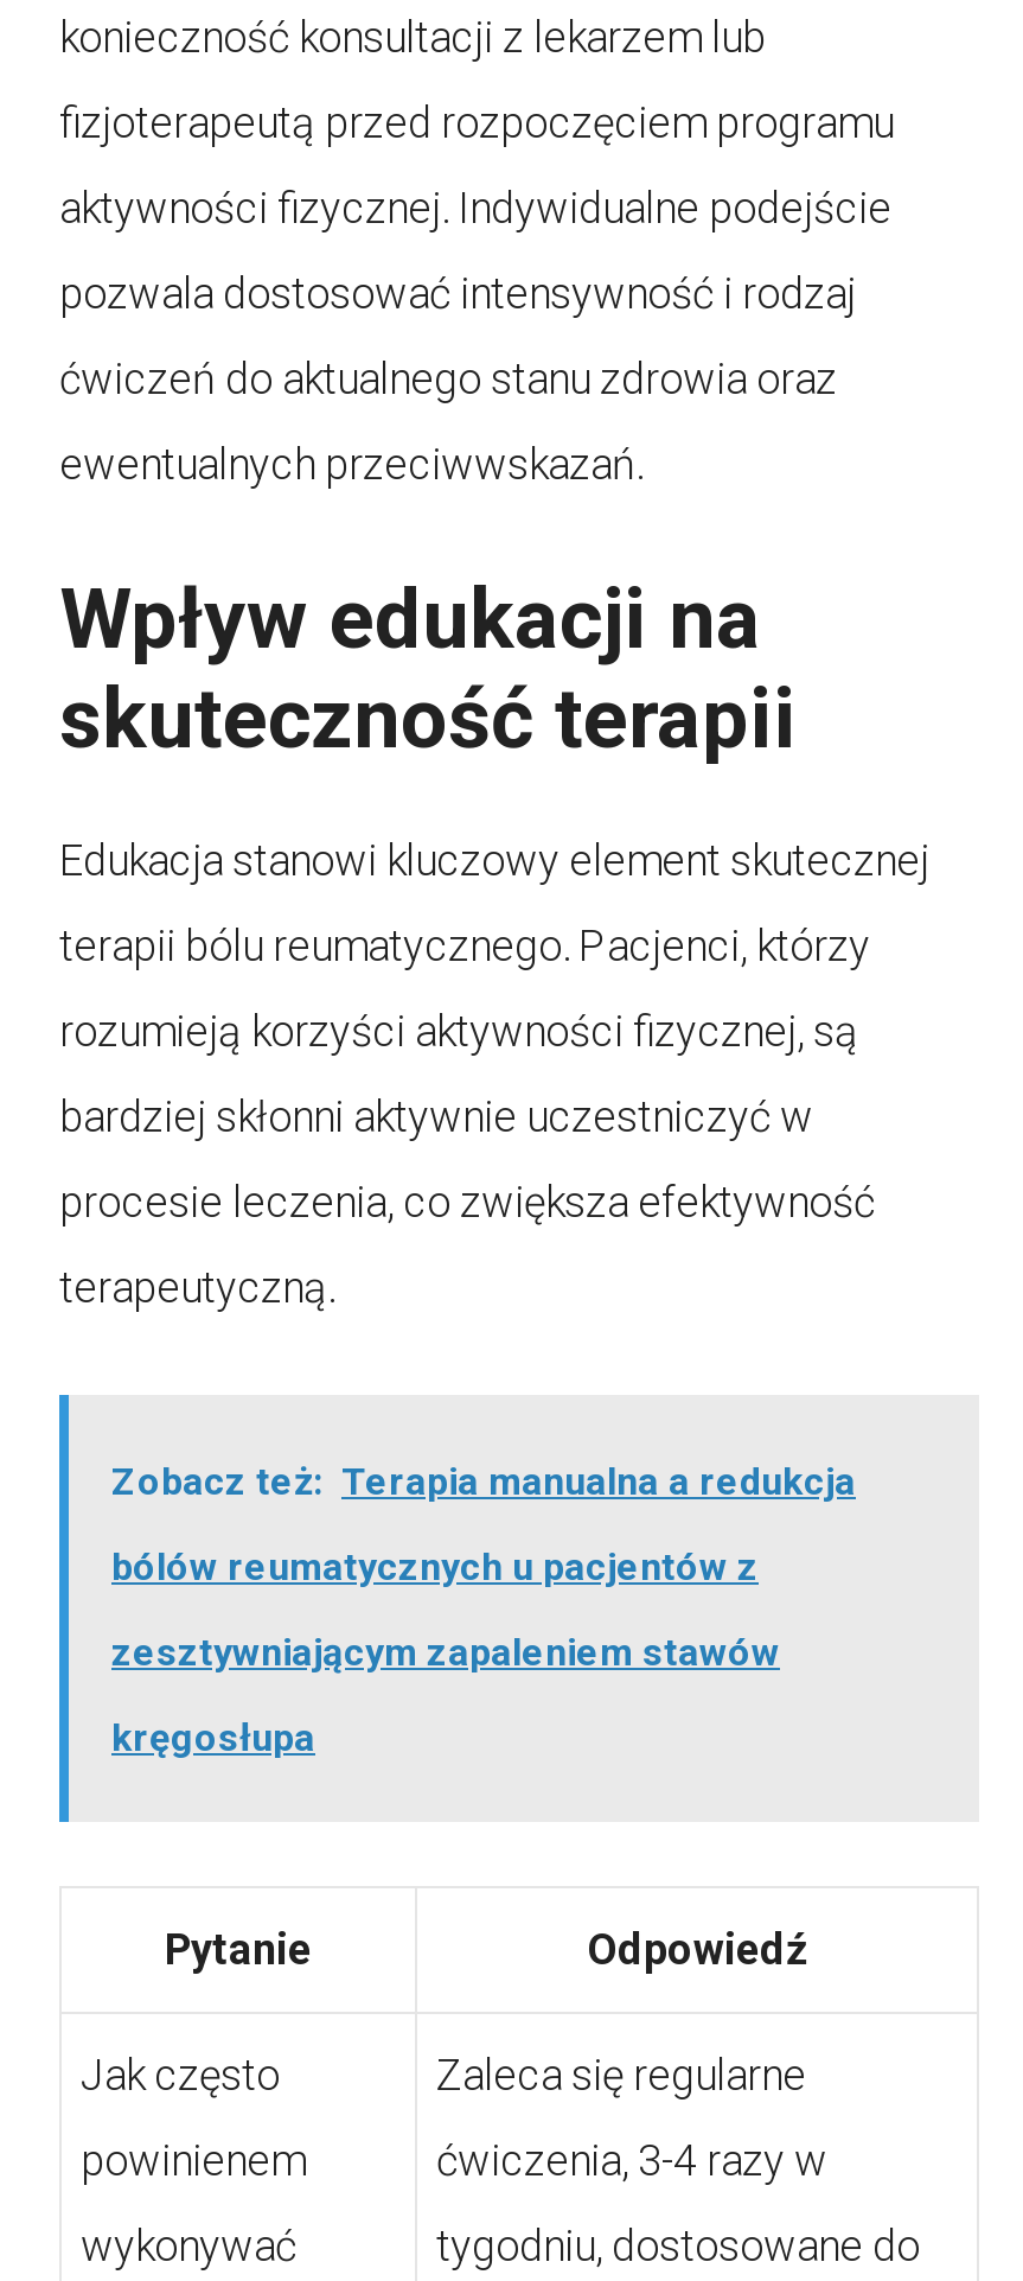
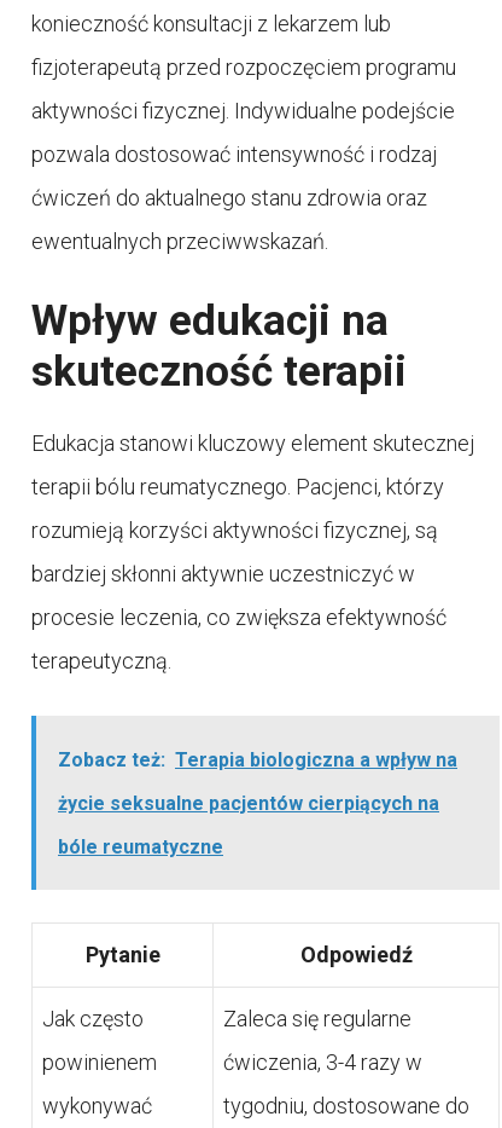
[111,1458,856,1759] Zobacz też: Terapia manualna a redukcja | bólów reumatycznych u pacjentów z | zesztywniającym zapaleniem stawów | kręgosłupa -> [58,748,457,858] Zobacz też: Terapia biologiczna a wpływ na | życie seksualne pacjentów cierpiących na | bóle reumatyczne

